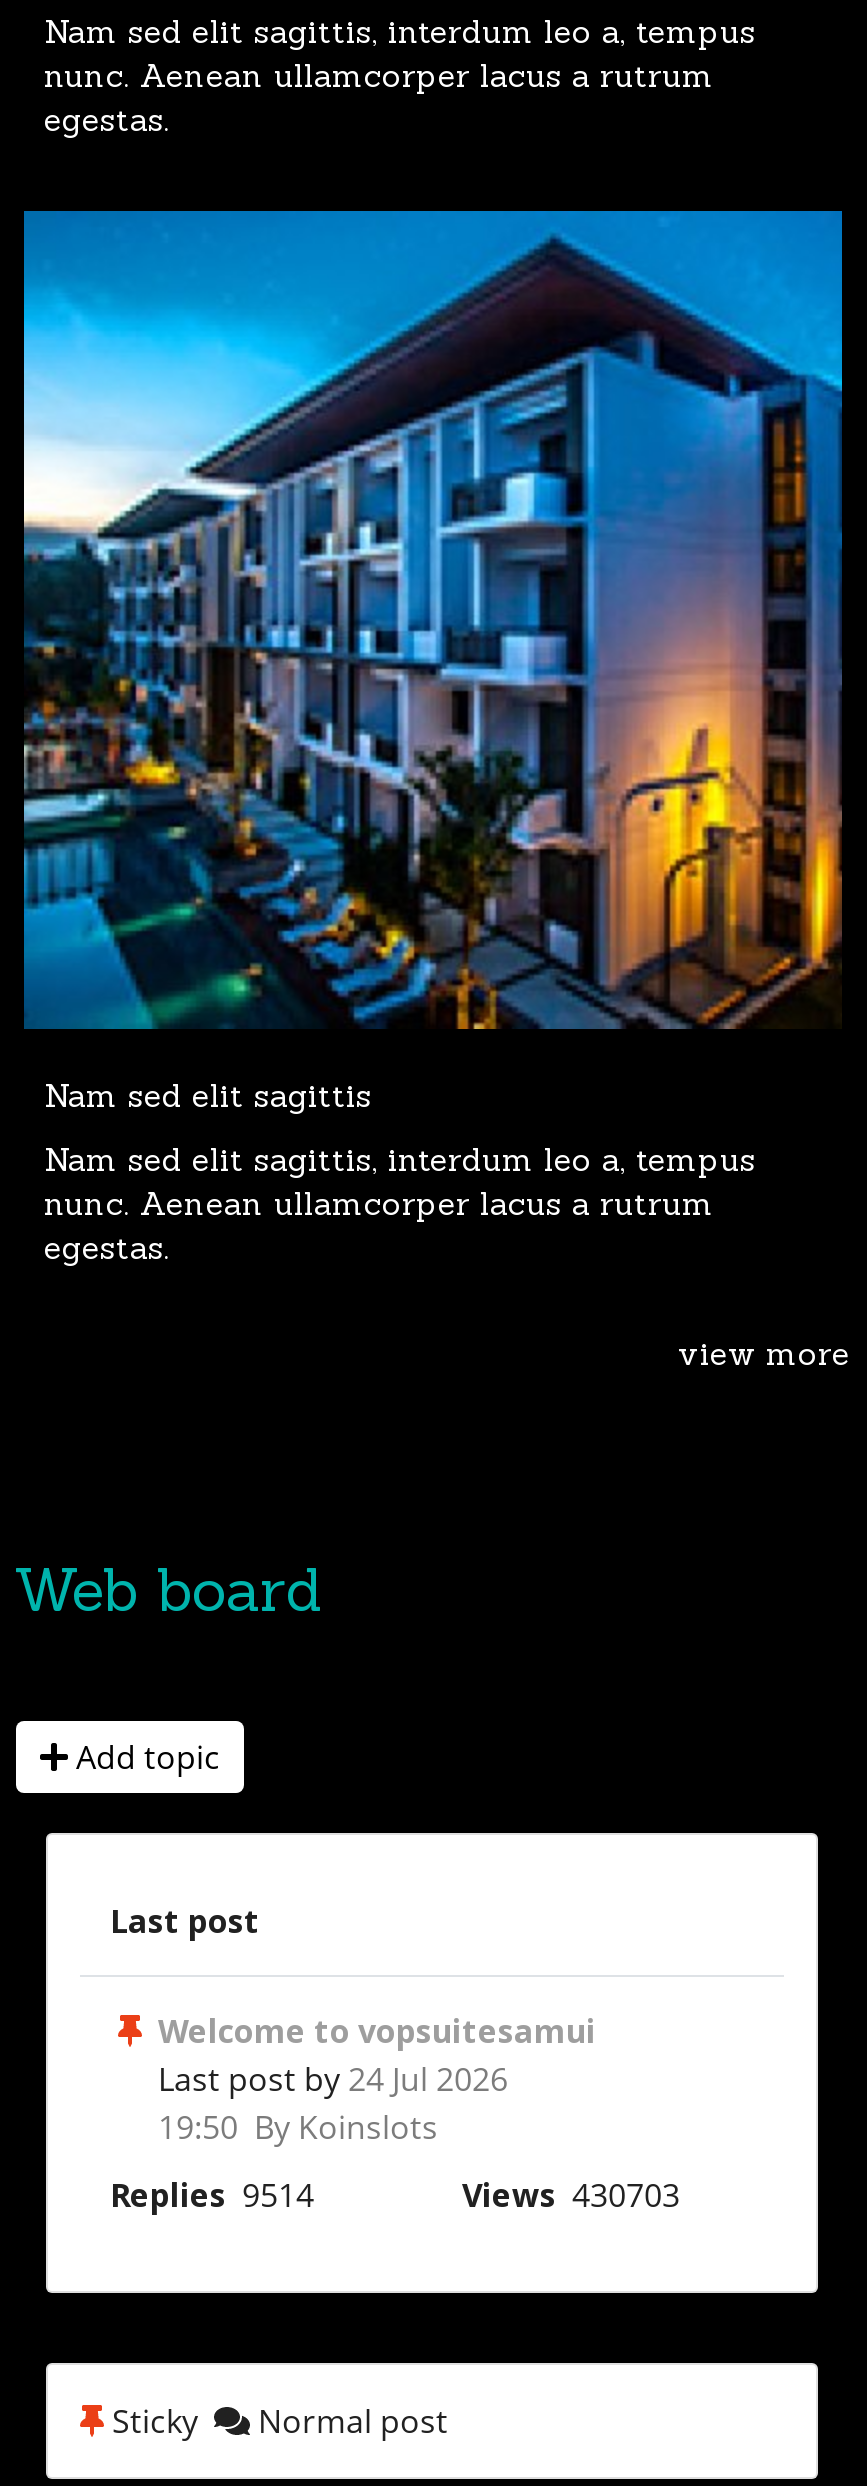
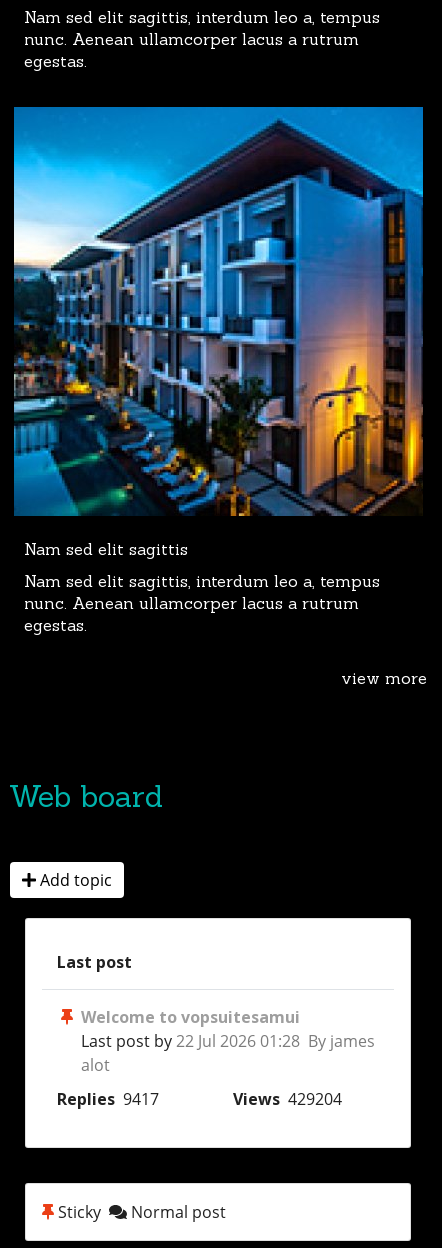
[158,2058,508,2150] Last post by 24 Jul 2026 | 19:50 By Koinslots -> [81,1030,375,1076] Last post by 22 Jul 2026 01:28 By james | alot
[110,2174,680,2218] Replies 9514 | Views 430703 -> [57,1088,342,1110] Replies 9417 | Views 429204

